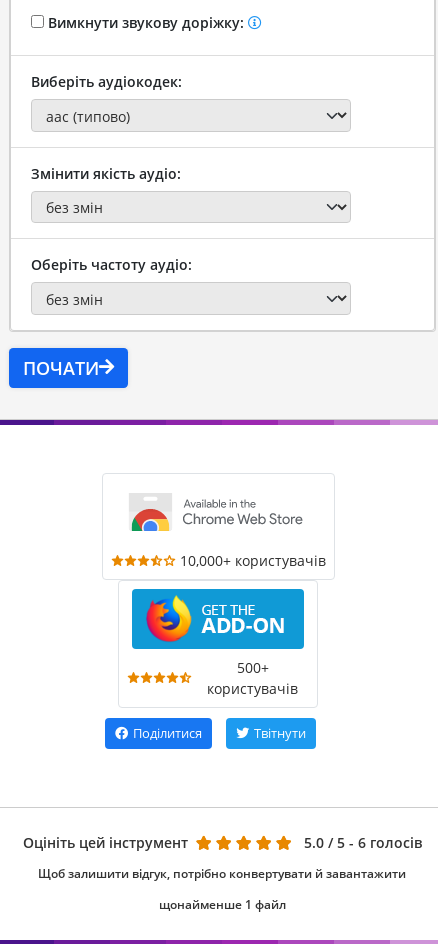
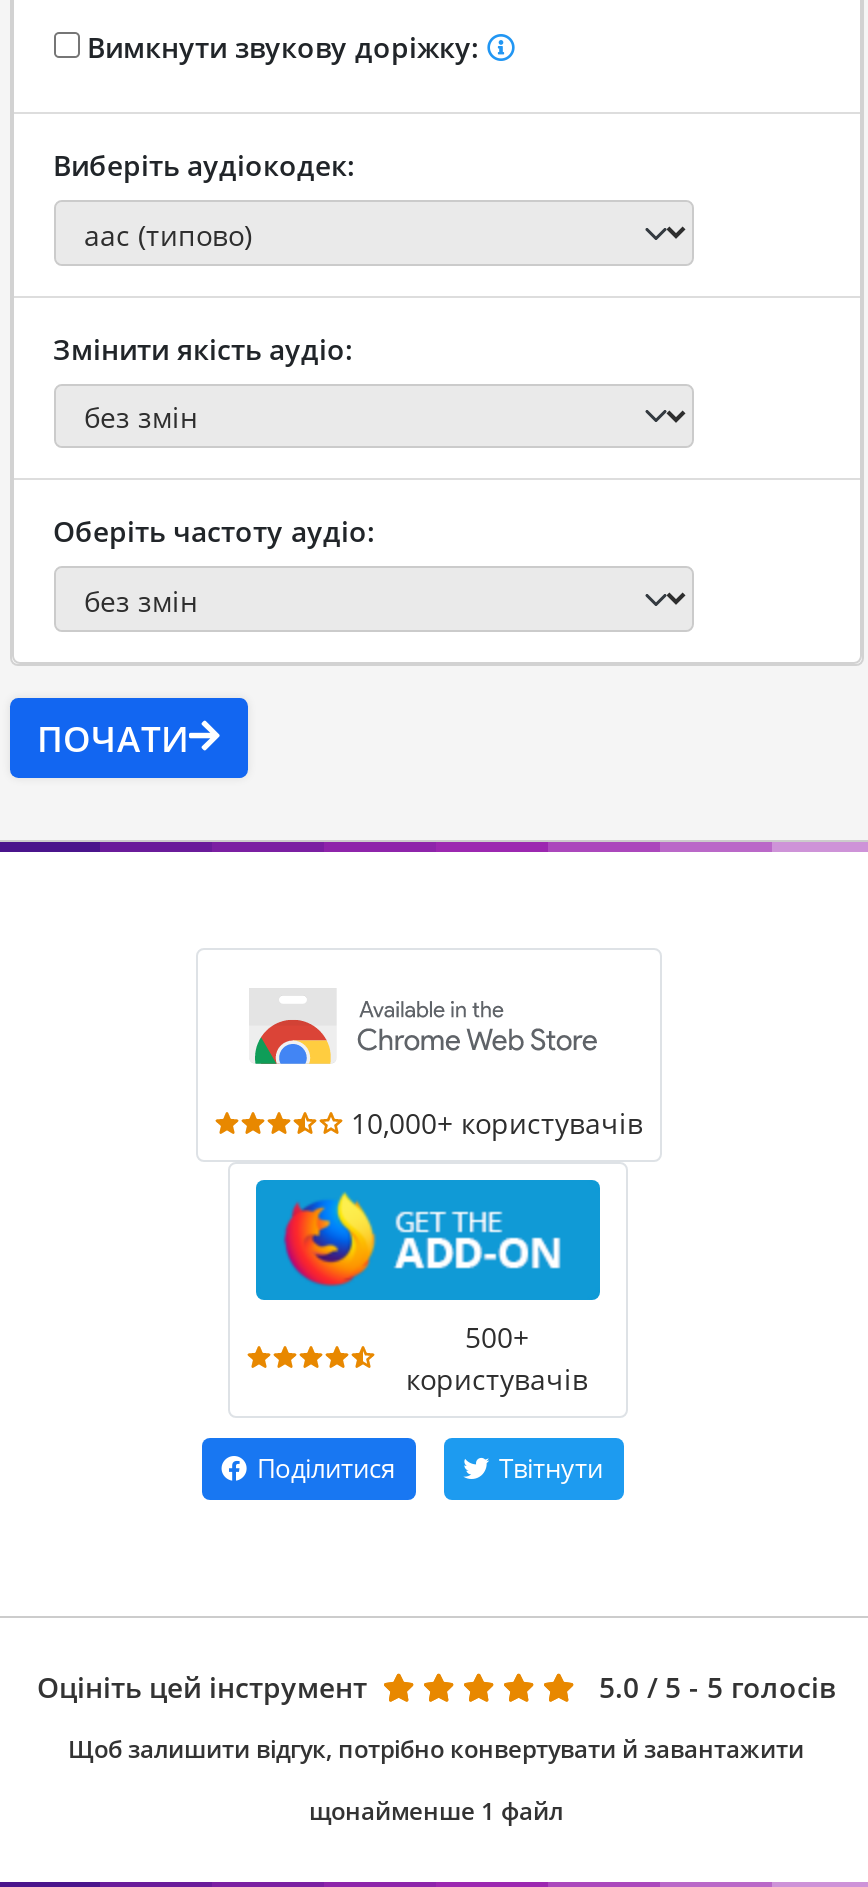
[303,833,421,852] 5.0 / 5 - 6 голосів -> [599,1668,835,1706] 5.0 / 5 - 5 голосів

